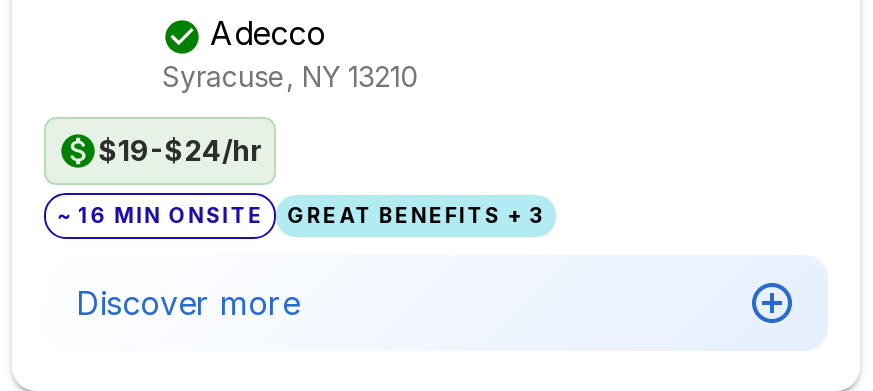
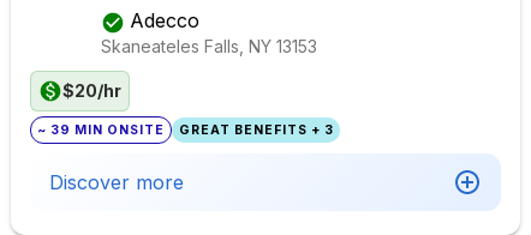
[162,59,418,93] Syracuse, NY 13210 -> [101,36,317,56] Skaneateles Falls, NY 13153
[98,133,262,167] $19-$24/hr -> [62,80,121,101] $20/hr
[56,203,545,229] ~ 16 MIN ONSITE GREAT BENEFITS + 3 -> [37,122,333,138] ~ 39 MIN ONSITE GREAT BENEFITS + 3

